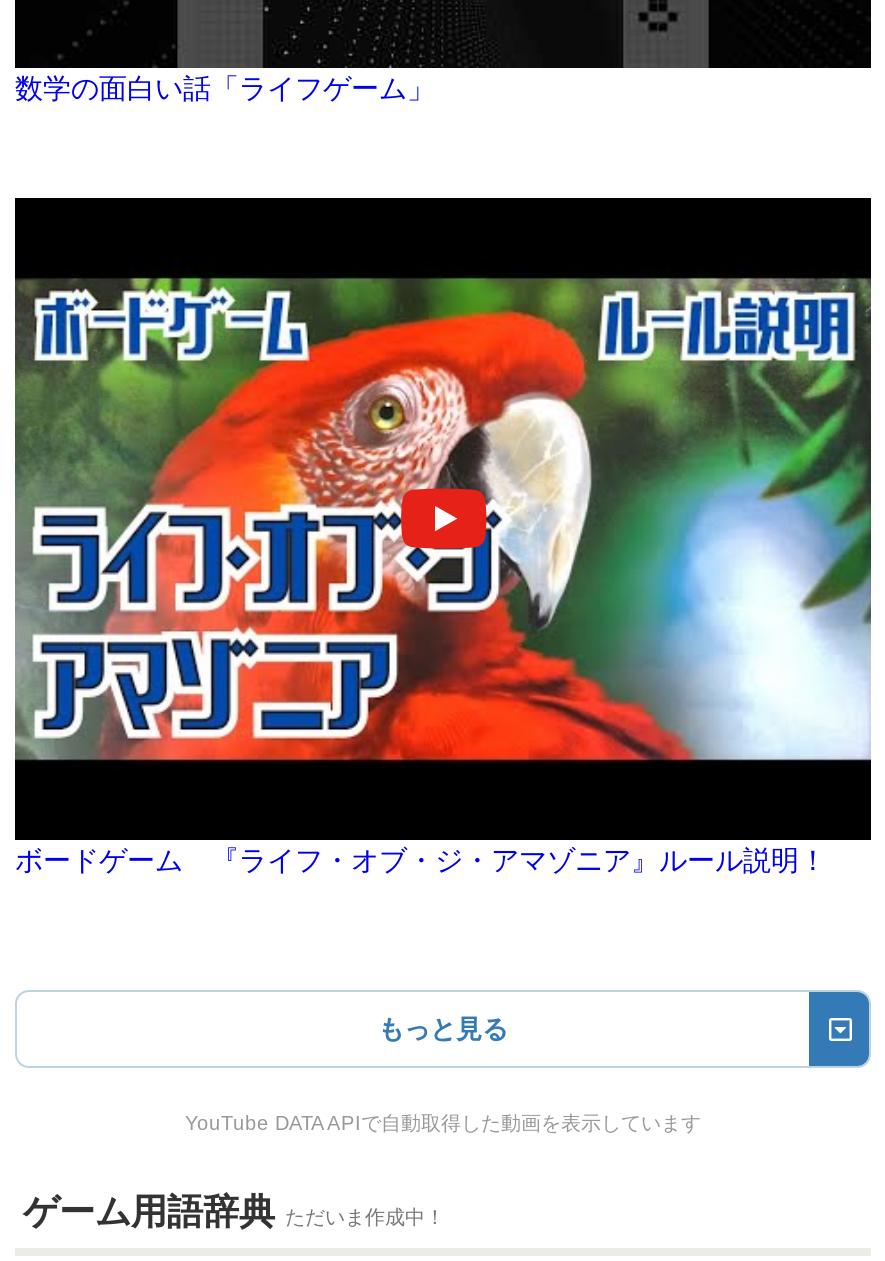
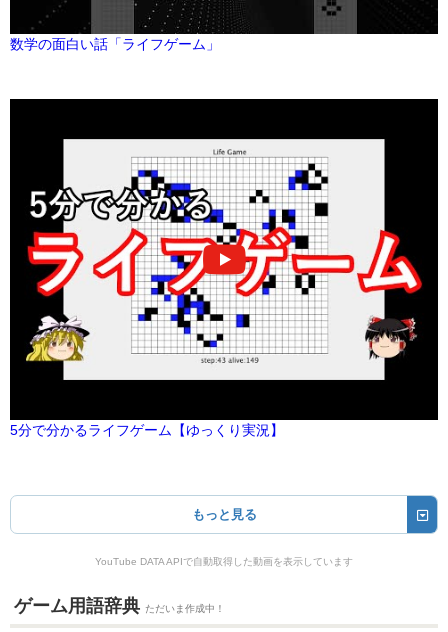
[13,276,873,762] [image] -> [9,138,439,381] [image]
[15,844,827,876] ボードゲーム 『ライフ・オブ・ジ・アマゾニア』ルール説明！ -> [10,422,284,438] 5分で分かるライフゲーム【ゆっくり実況】

